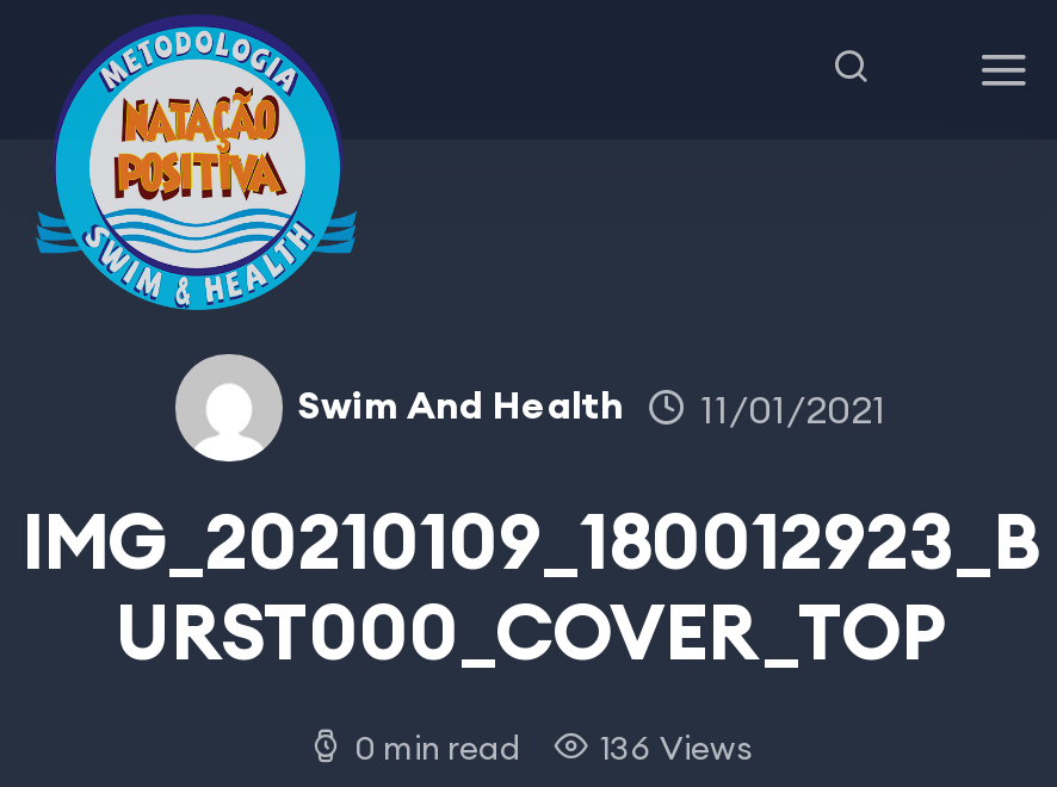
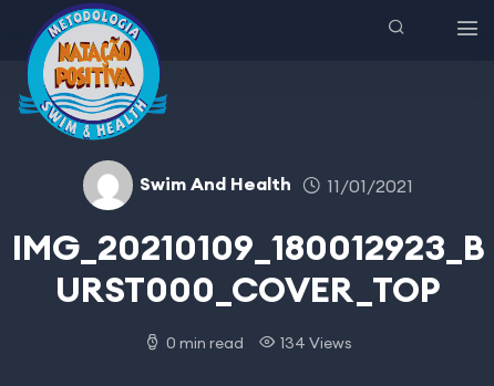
[600,726,753,769] 136 Views -> [280,333,352,353] 134 Views

